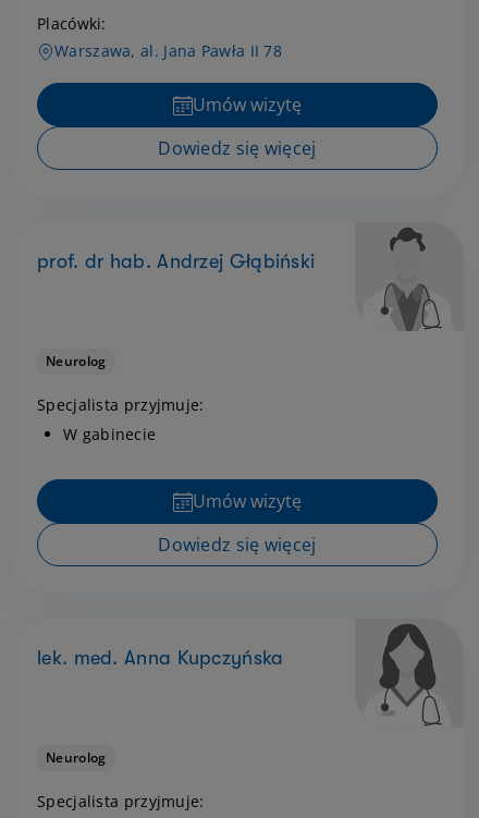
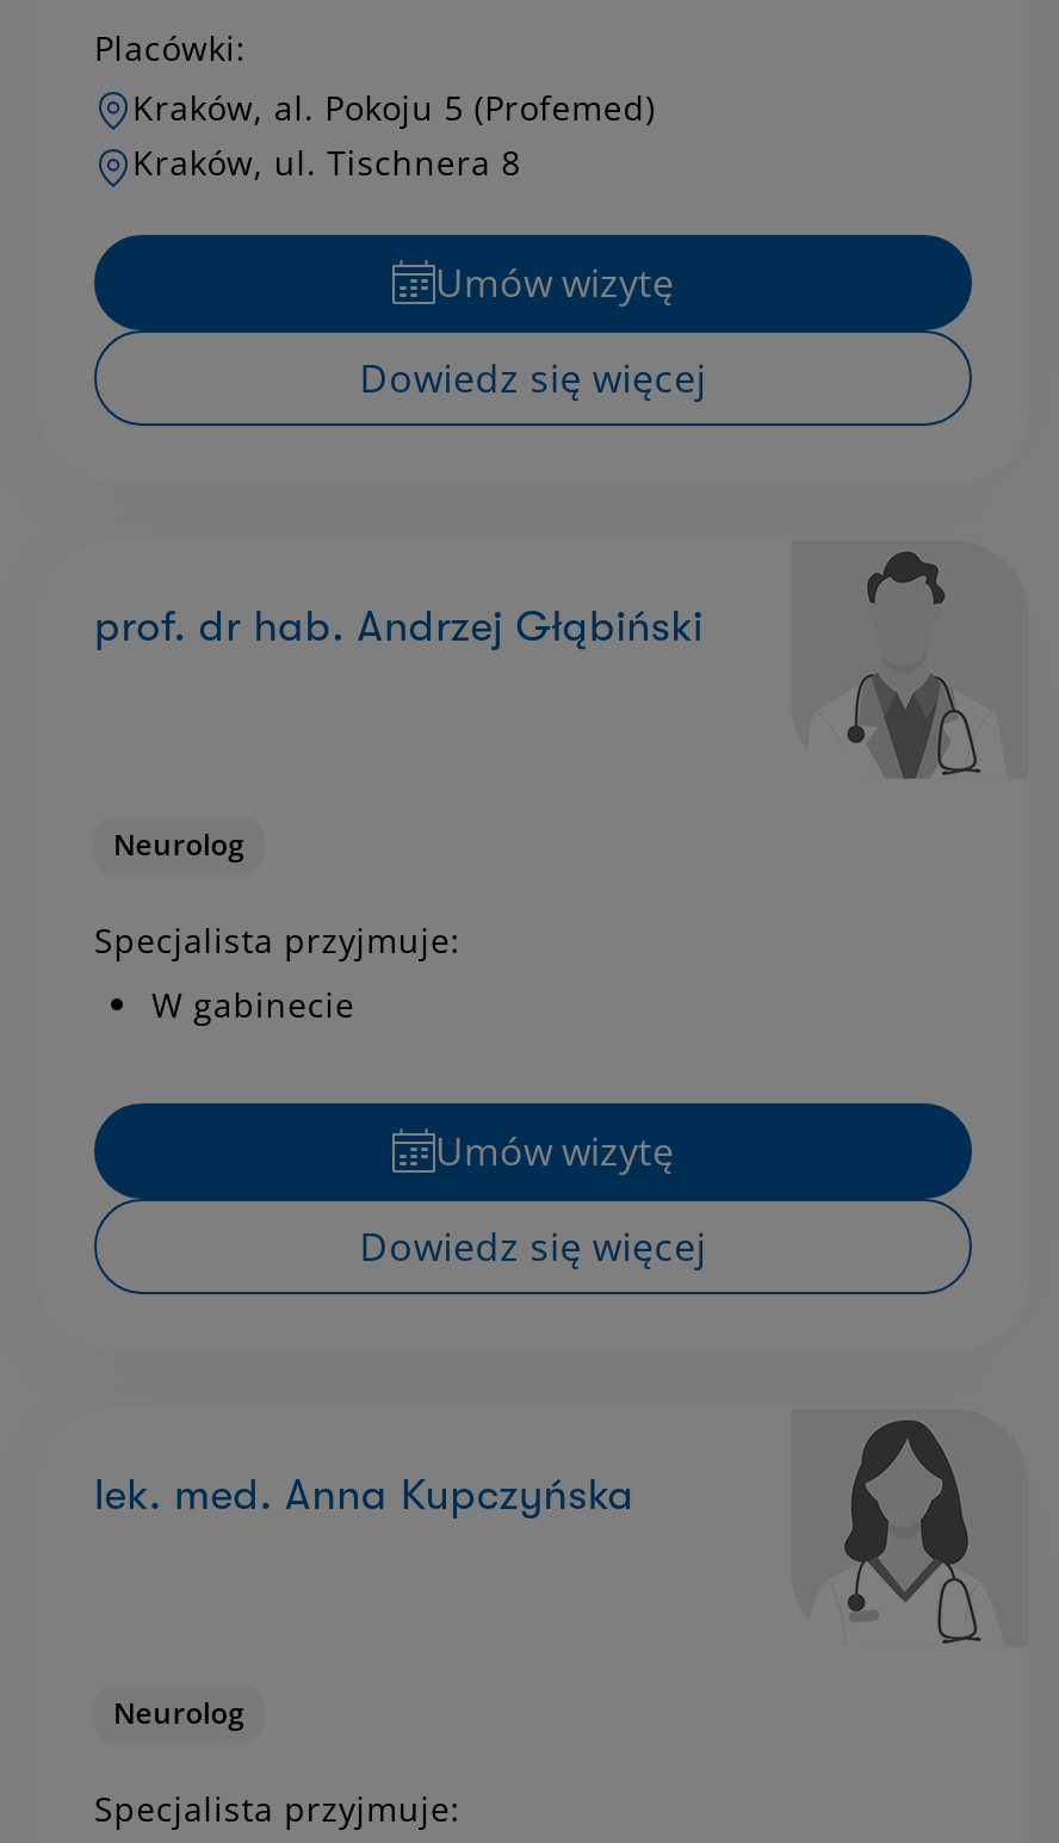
[54,40,282,61] Warszawa, al. Jana Pawła II 78 -> [132,85,655,185] Kraków, al. Pokoju 5 (Profemed) | Kraków, ul. Tischnera 8

